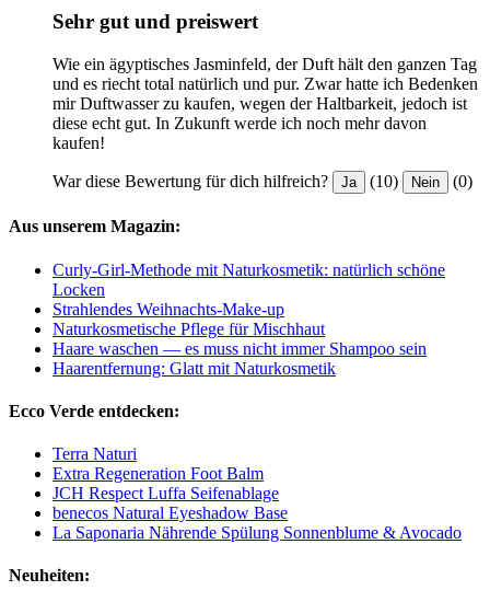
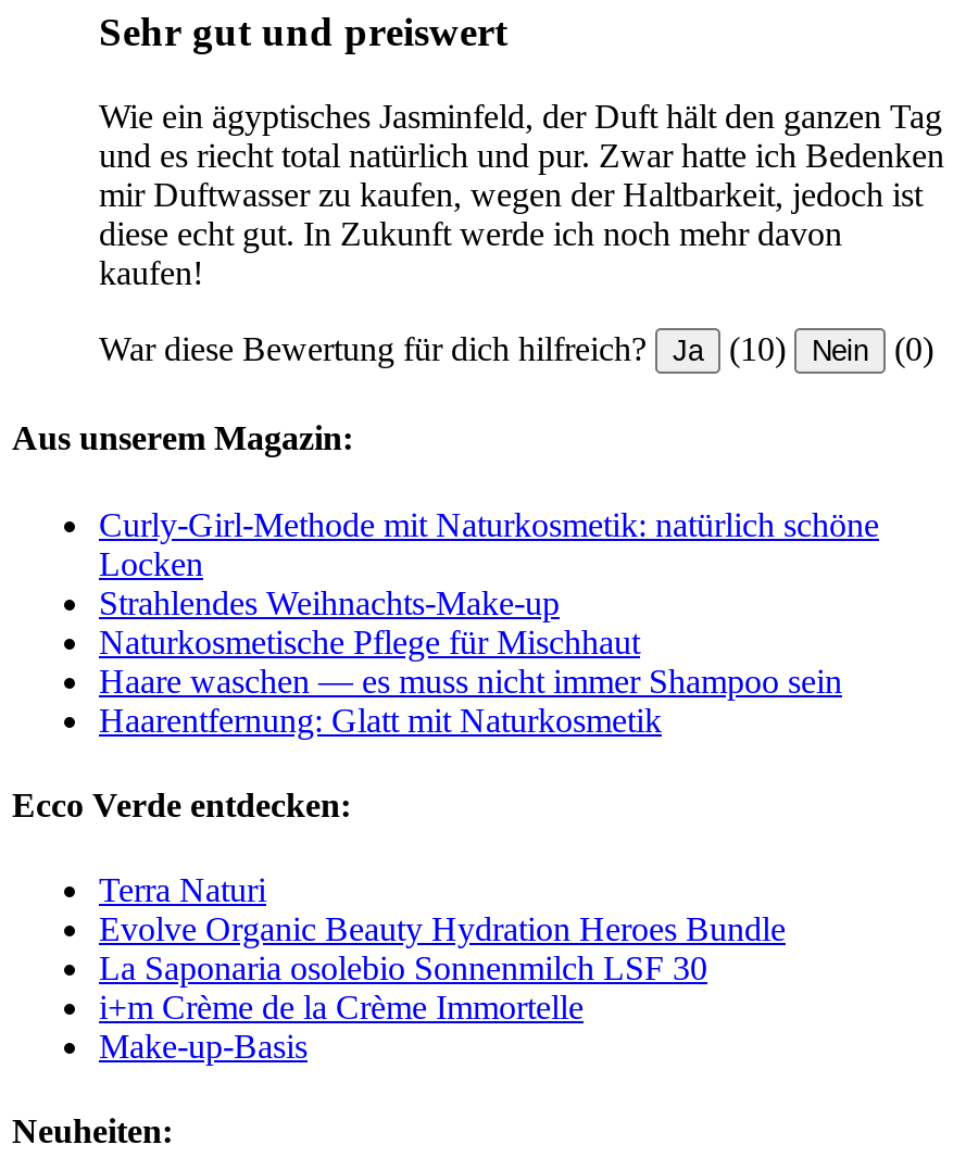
[52,464,462,542] Extra Regeneration Foot Balm | JCH Respect Luffa Seifenablage | benecos Natural Eyeshadow Base | La Saponaria Nährende Spülung Sonnenblume & Avocado -> [99,911,786,1065] Evolve Organic Beauty Hydration Heroes Bundle | La Saponaria osolebio Sonnenmilch LSF 30 | i+m Crème de la Crème Immortelle | Make-up-Basis

